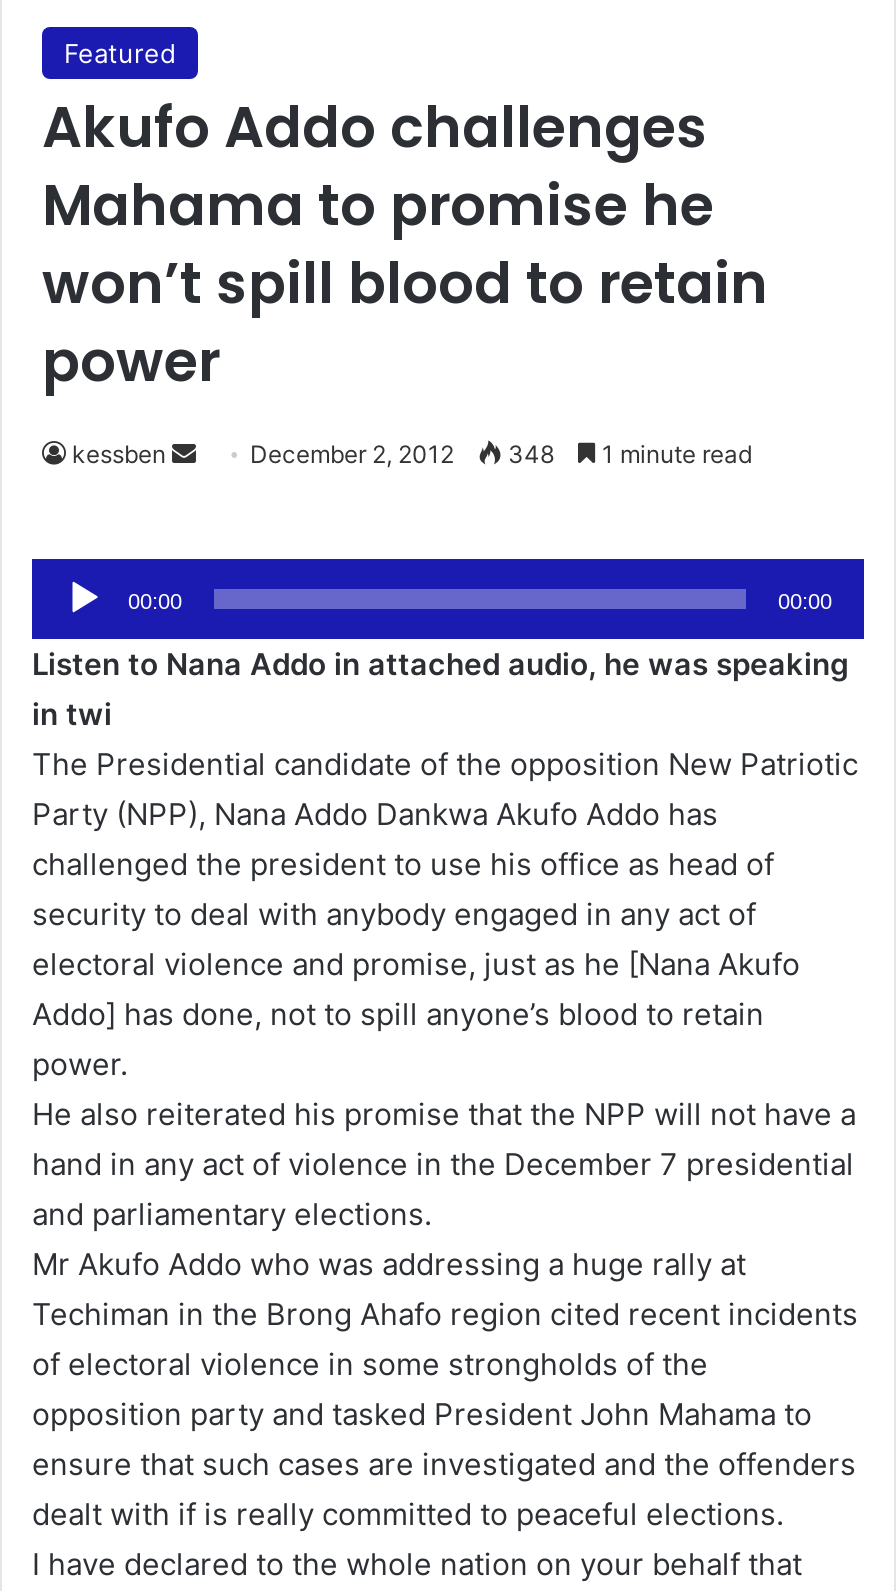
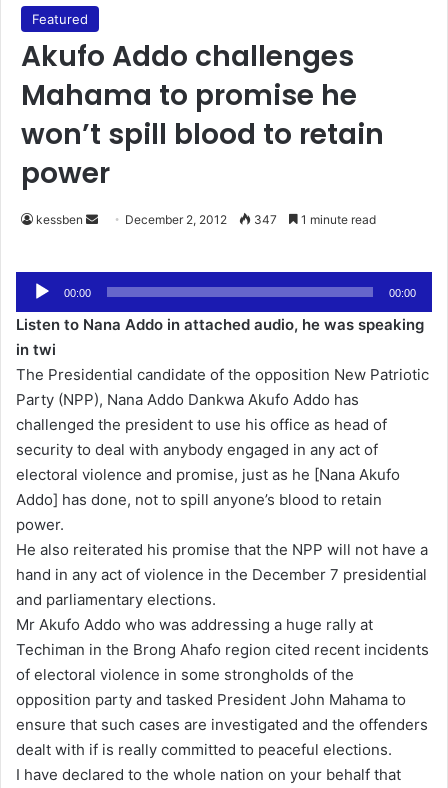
[502,439,554,469] 348 -> [251,212,277,227] 347

